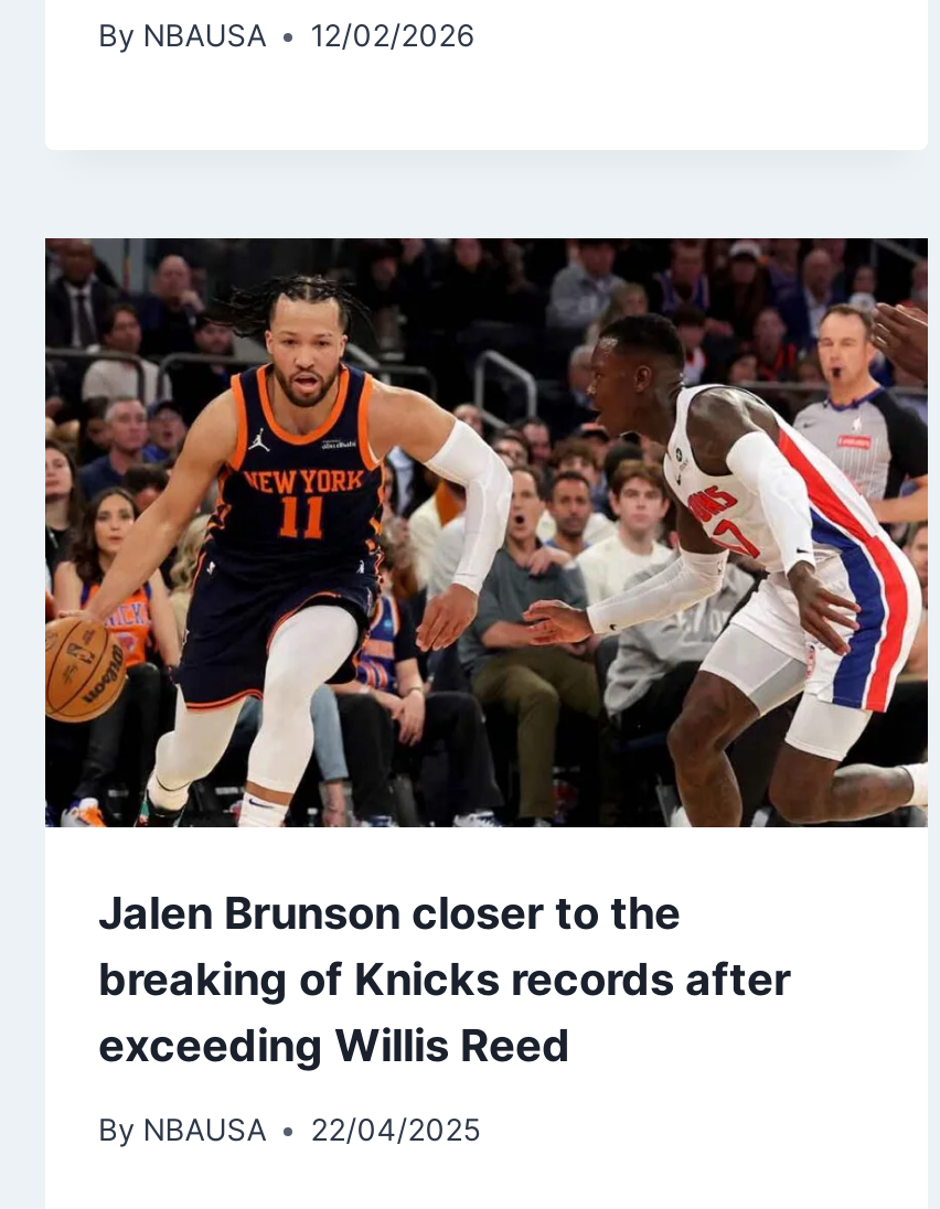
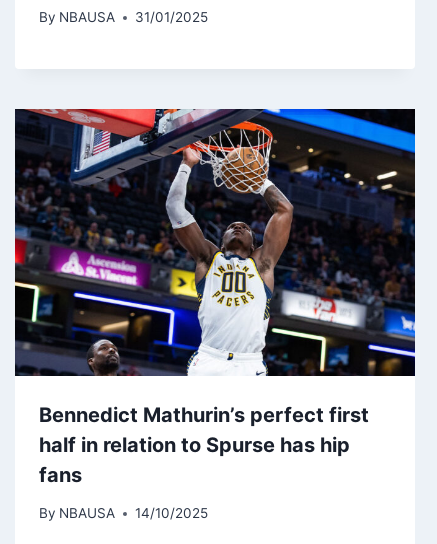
[98,18,474,53] By NBAUSA 12/02/2026 -> [39,9,208,25] By NBAUSA 31/01/2025
[43,236,930,1072] [image] | Jalen Brunson closer to the | breaking of Knicks records after | exceeding Willis Reed -> [14,108,416,487] [image] | Bennedict Mathurin’s perfect first | half in relation to Spurse has hip | fans
[98,1113,480,1148] By NBAUSA 22/04/2025 -> [39,505,208,521] By NBAUSA 14/10/2025

